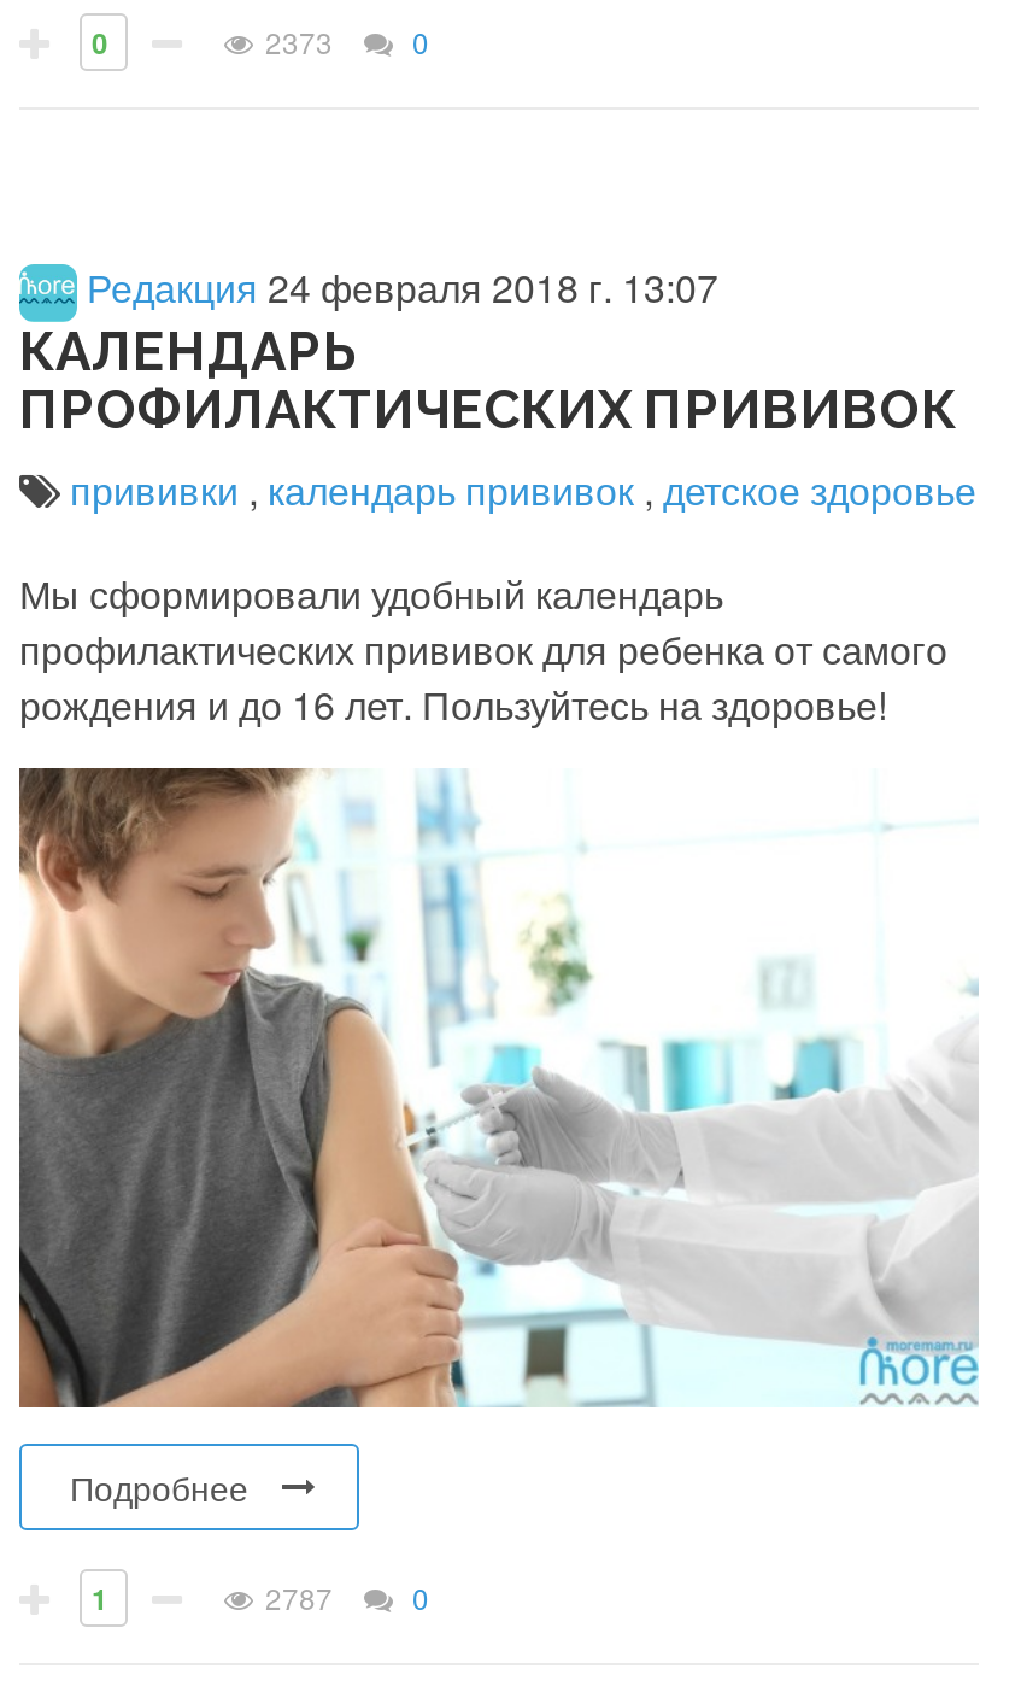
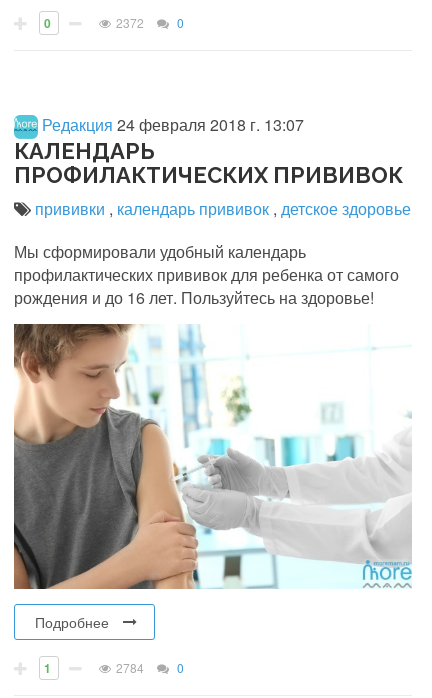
[265,20,429,61] 2373 0 -> [116,14,184,31] 2372 0
[265,1576,429,1617] 2787 0 -> [116,659,184,676] 2784 0

